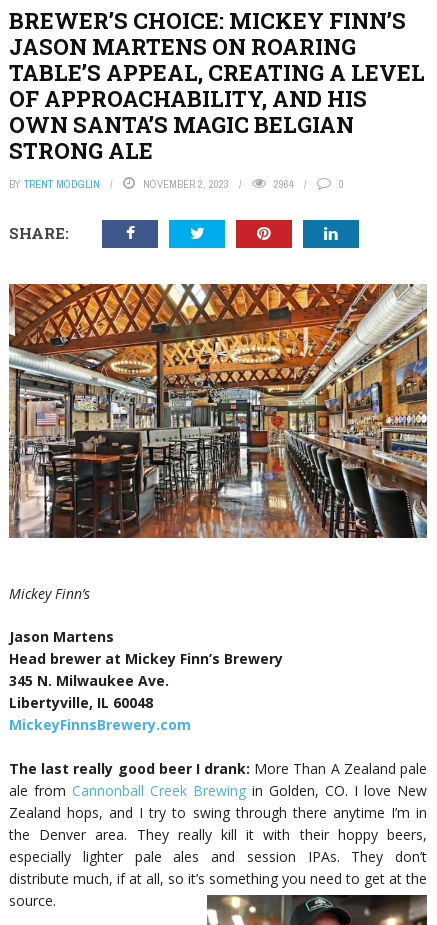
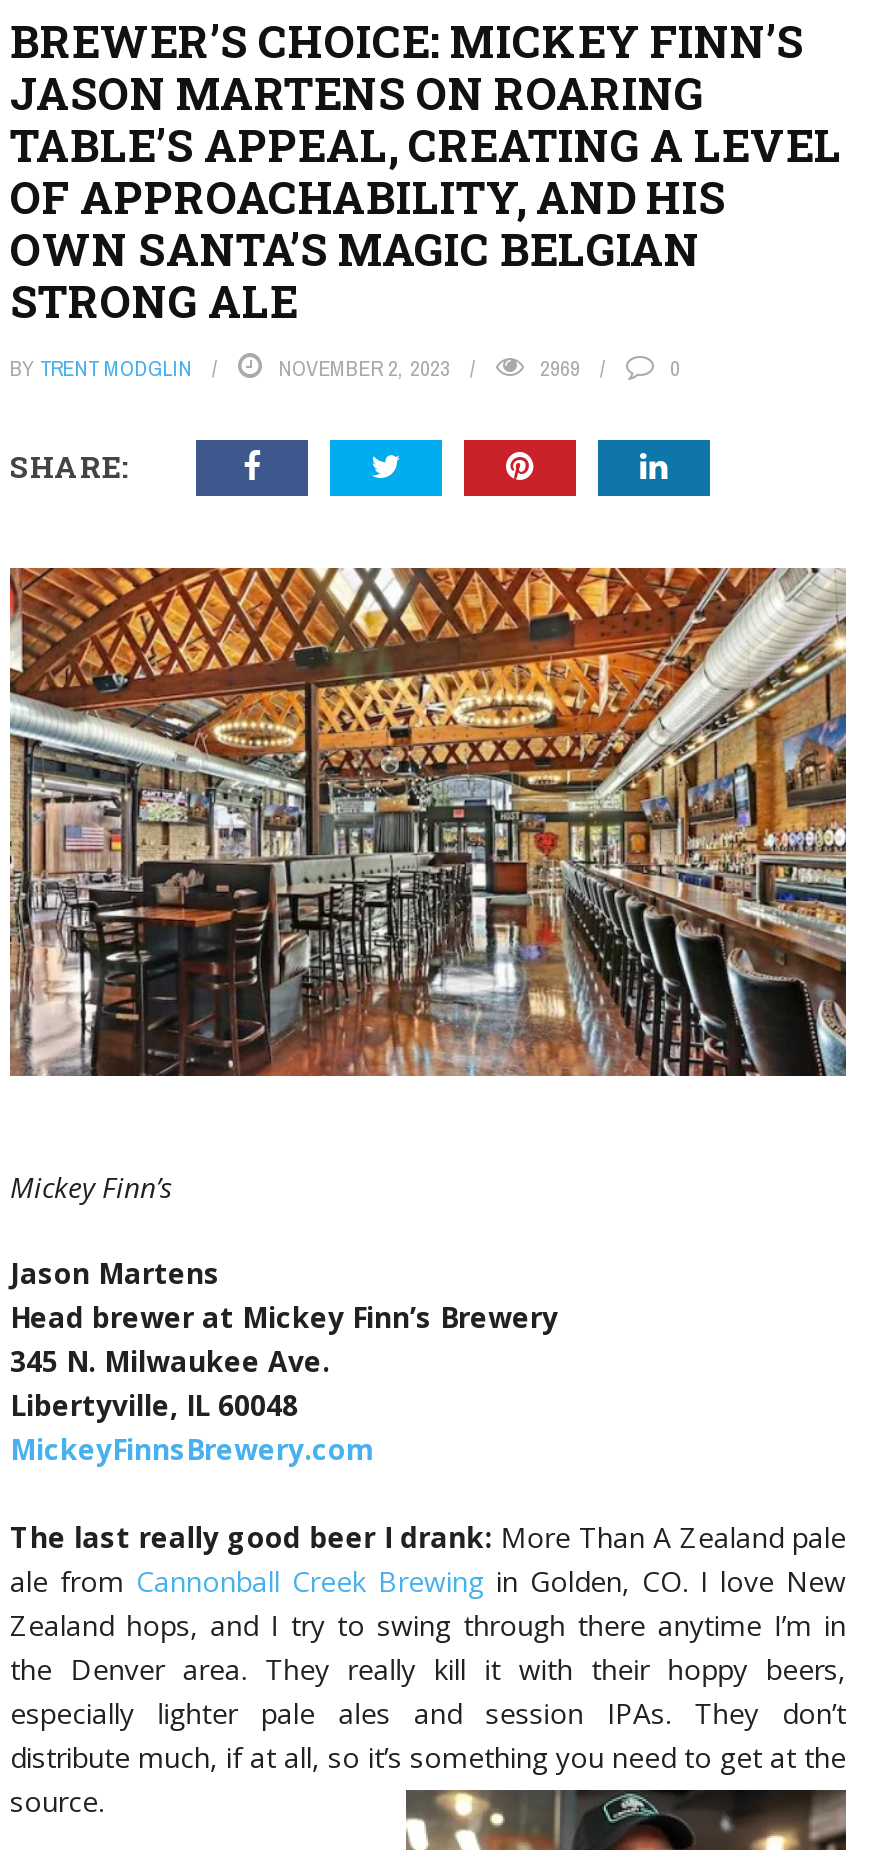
[274,177,294,191] 2964 -> [540,354,580,382] 2969

